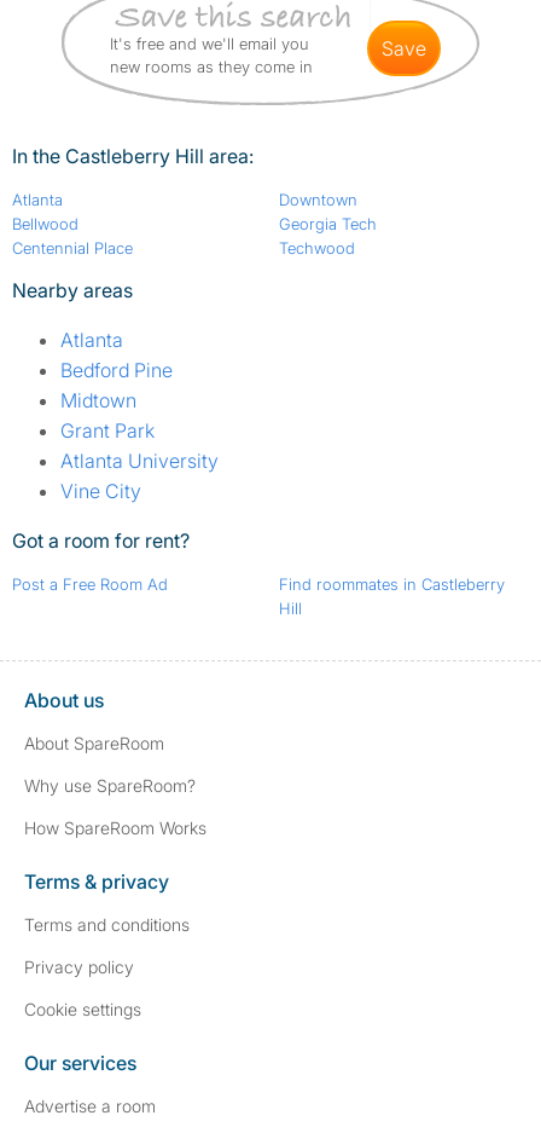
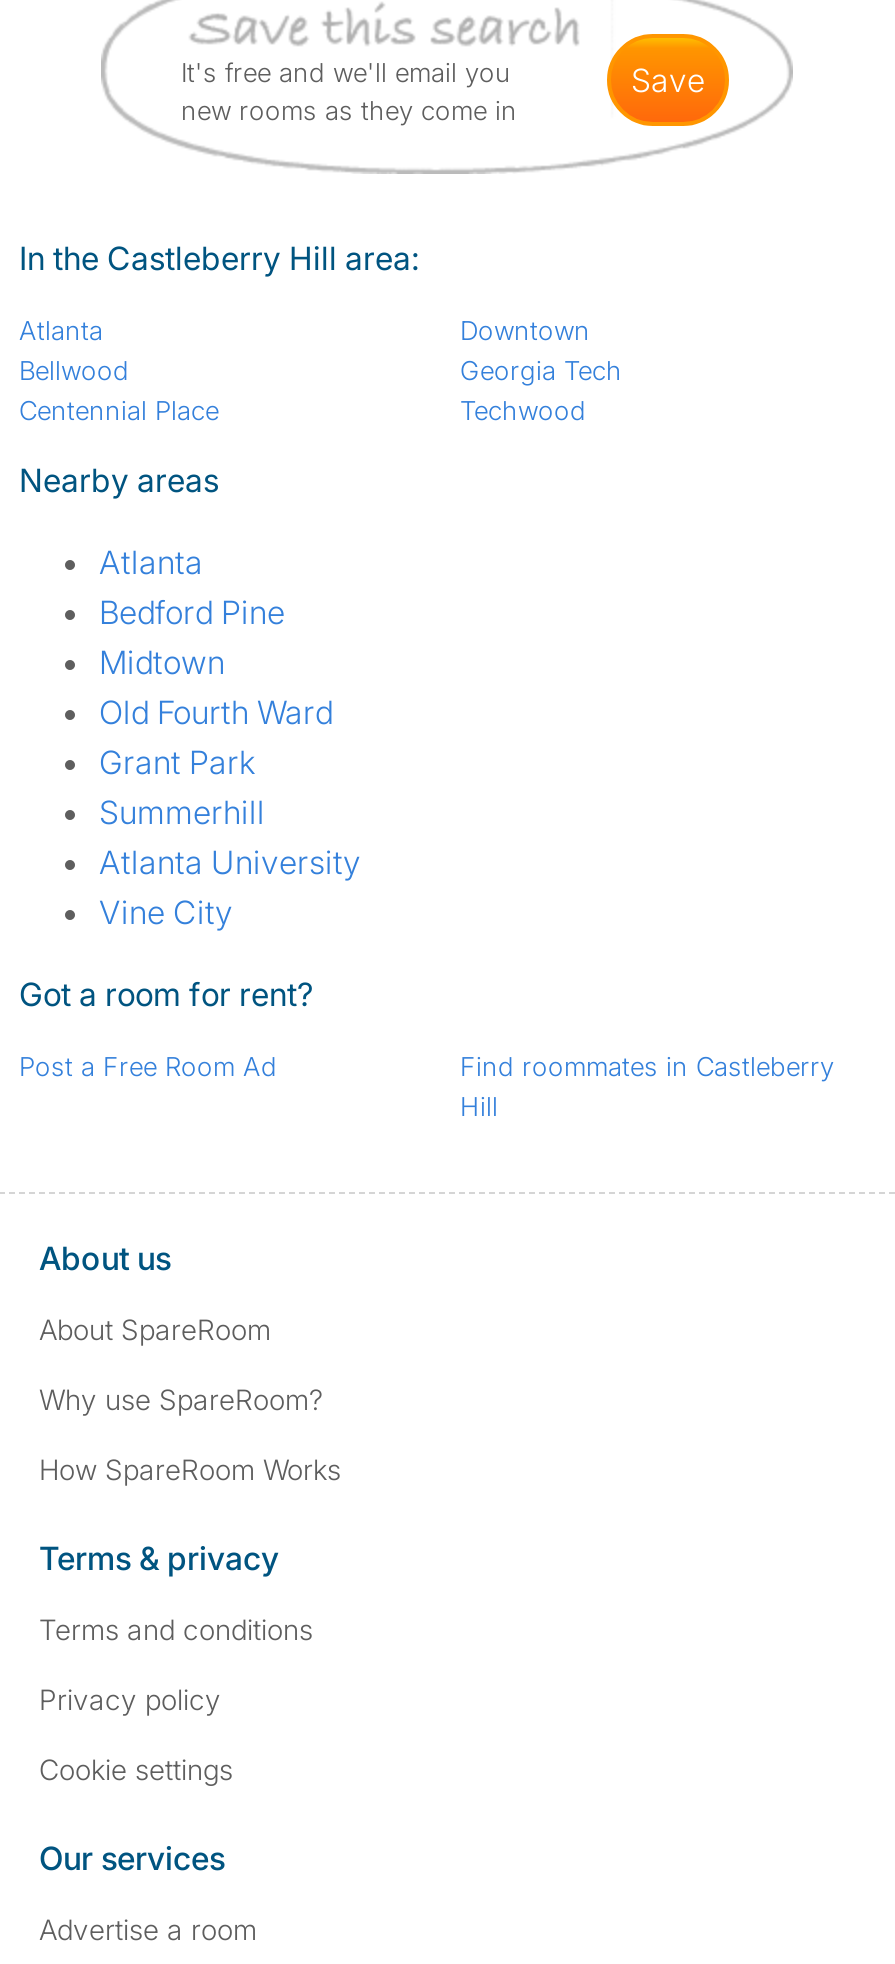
none -> [99,692,333,732] Old Fourth Ward
none -> [99,792,265,832] Summerhill

